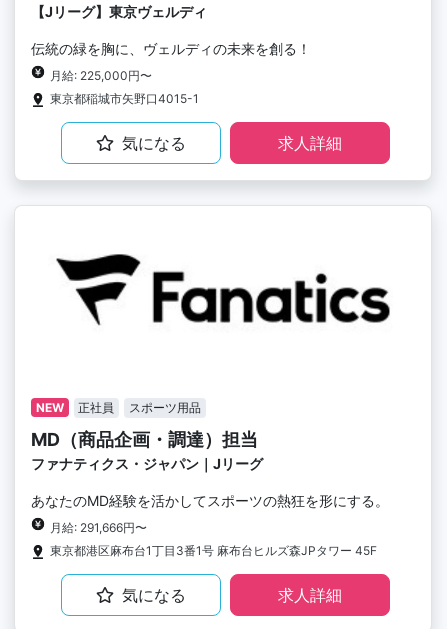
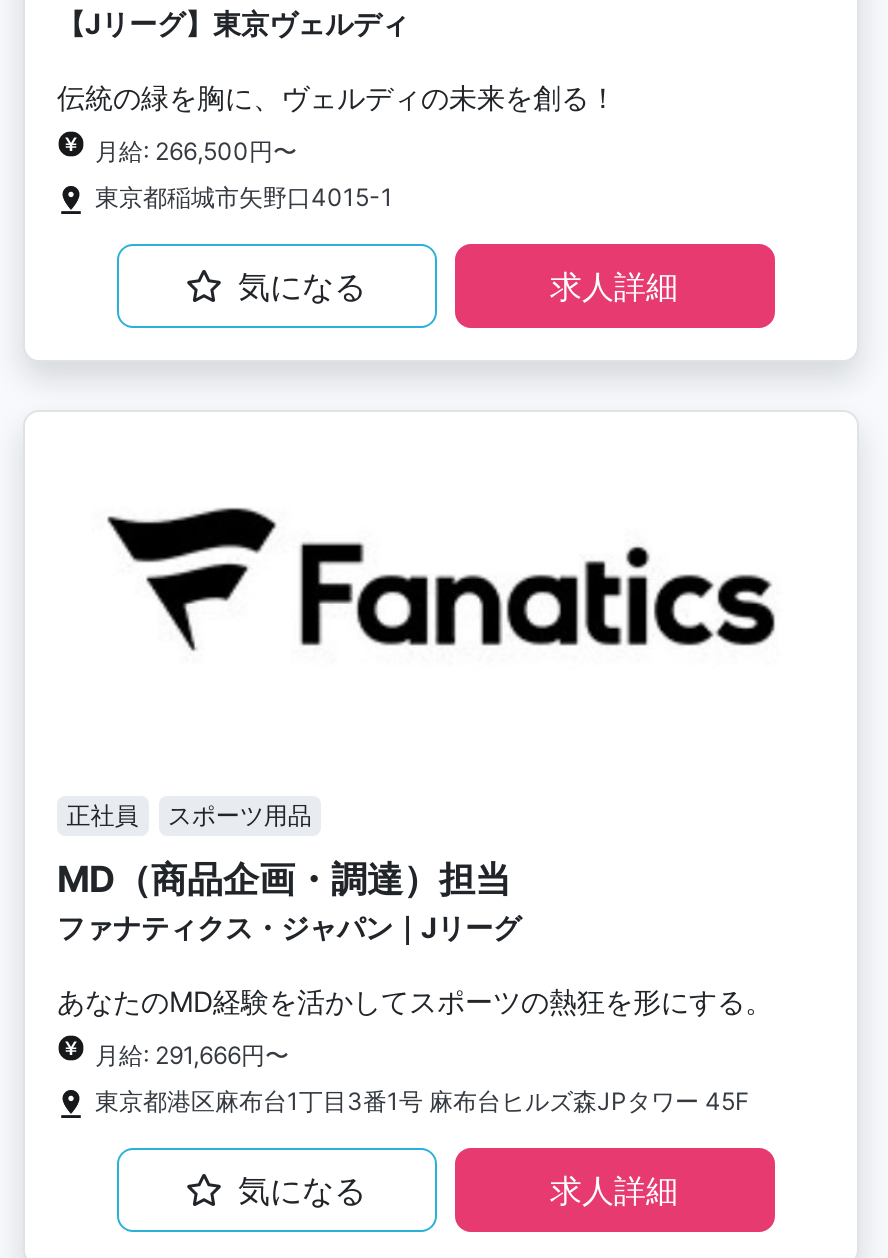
[50,68,152,83] 月給: 225,000円〜 -> [95,135,297,165] 月給: 266,500円〜
[36,400,64,415] NEW -> none

